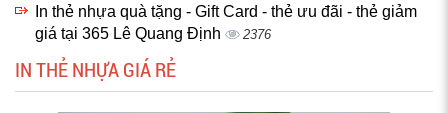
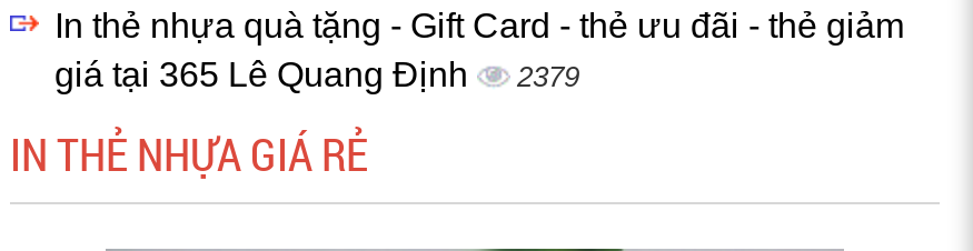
[35,25,271,42] giá tại 365 Lê Quang Định 2376 -> [54,56,579,93] giá tại 365 Lê Quang Định 2379

